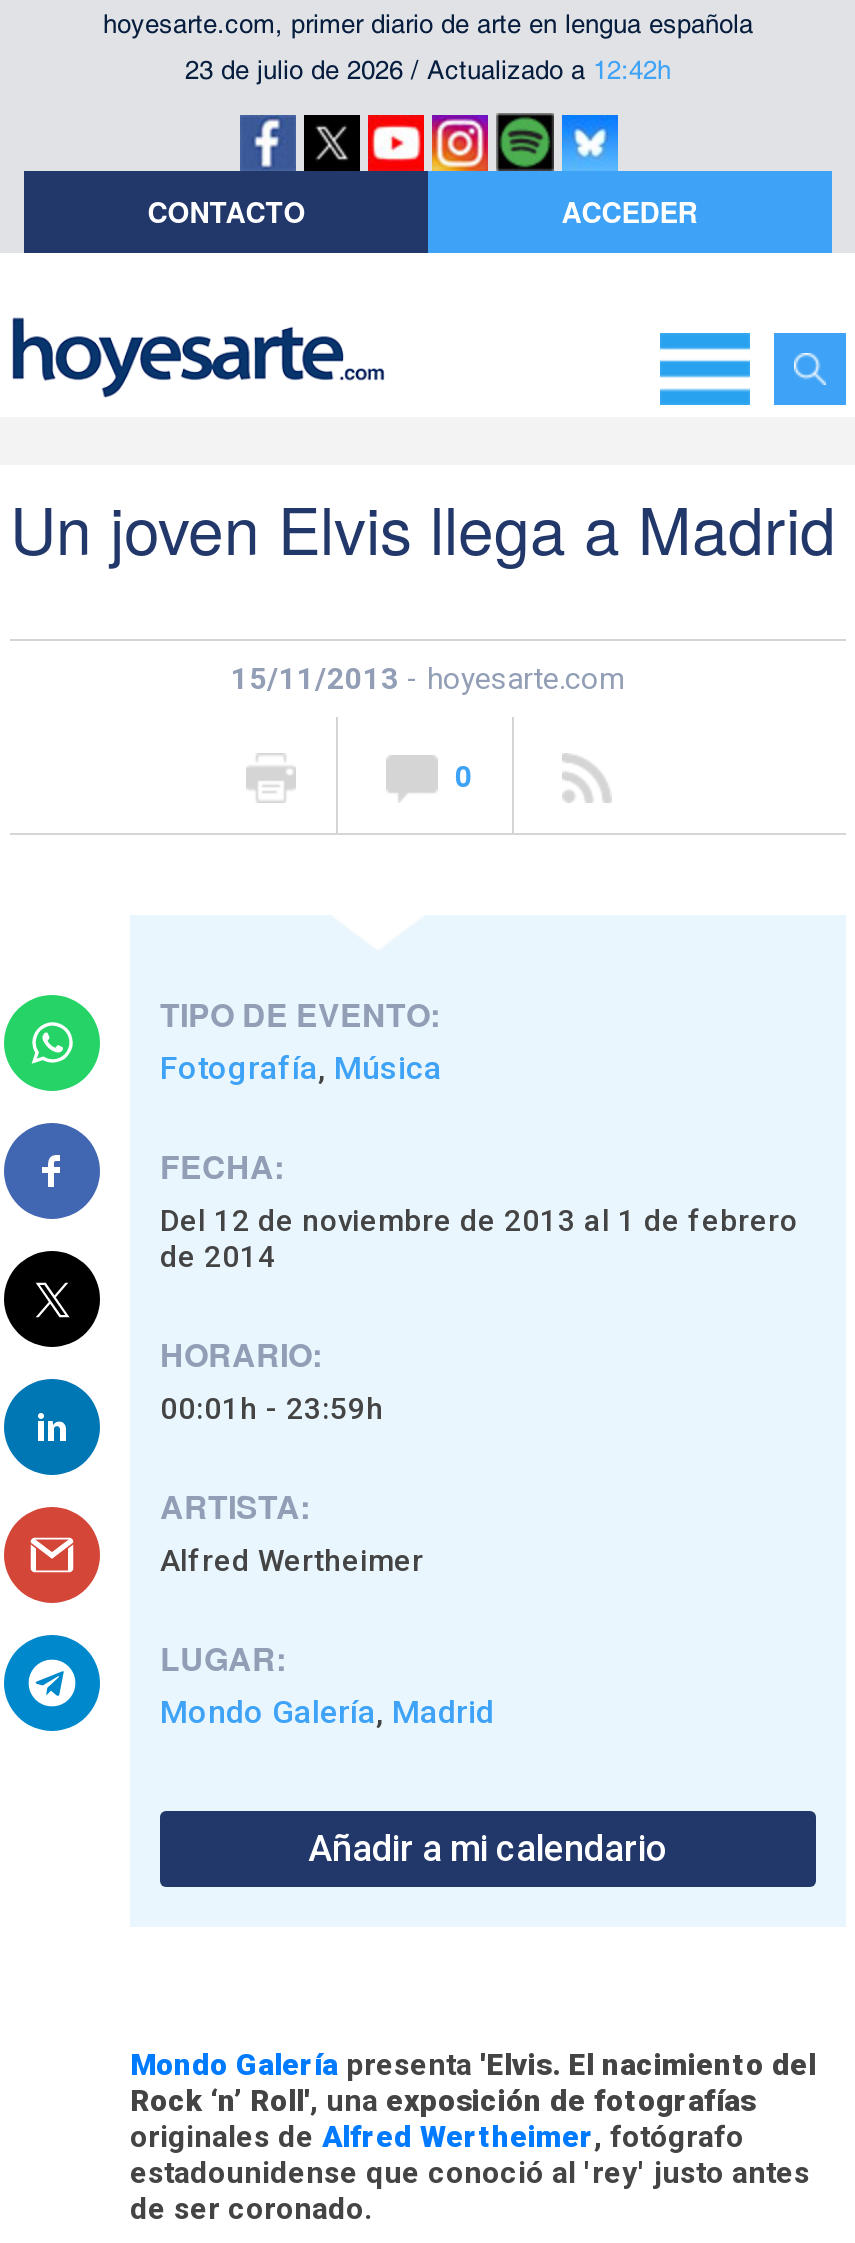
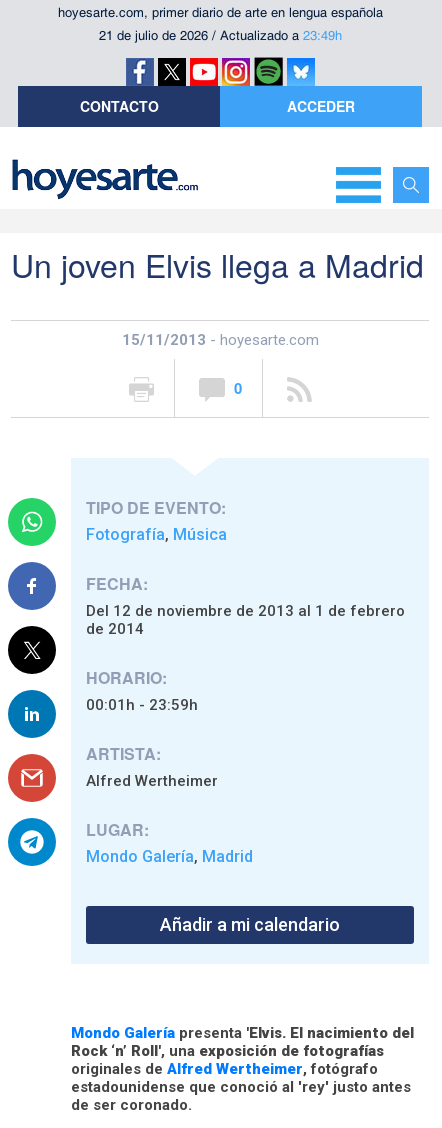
[185,55,671,85] 23 de julio de 2026 / Actualizado a 12:42h -> [98,28,341,43] 21 de julio de 2026 / Actualizado a 23:49h

